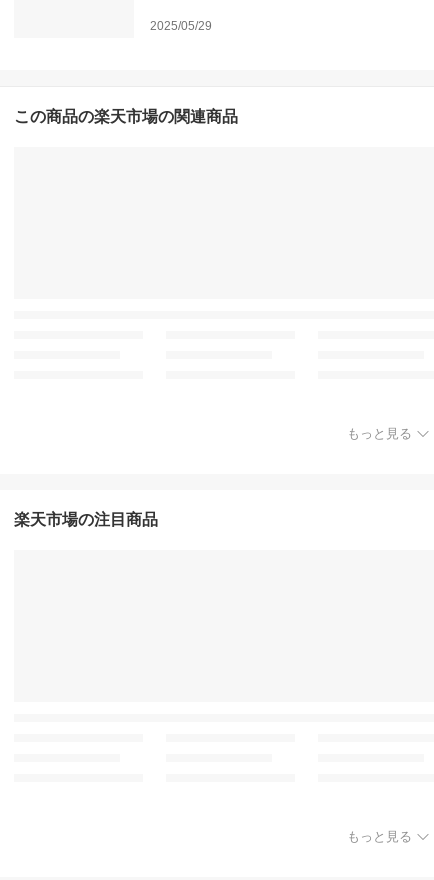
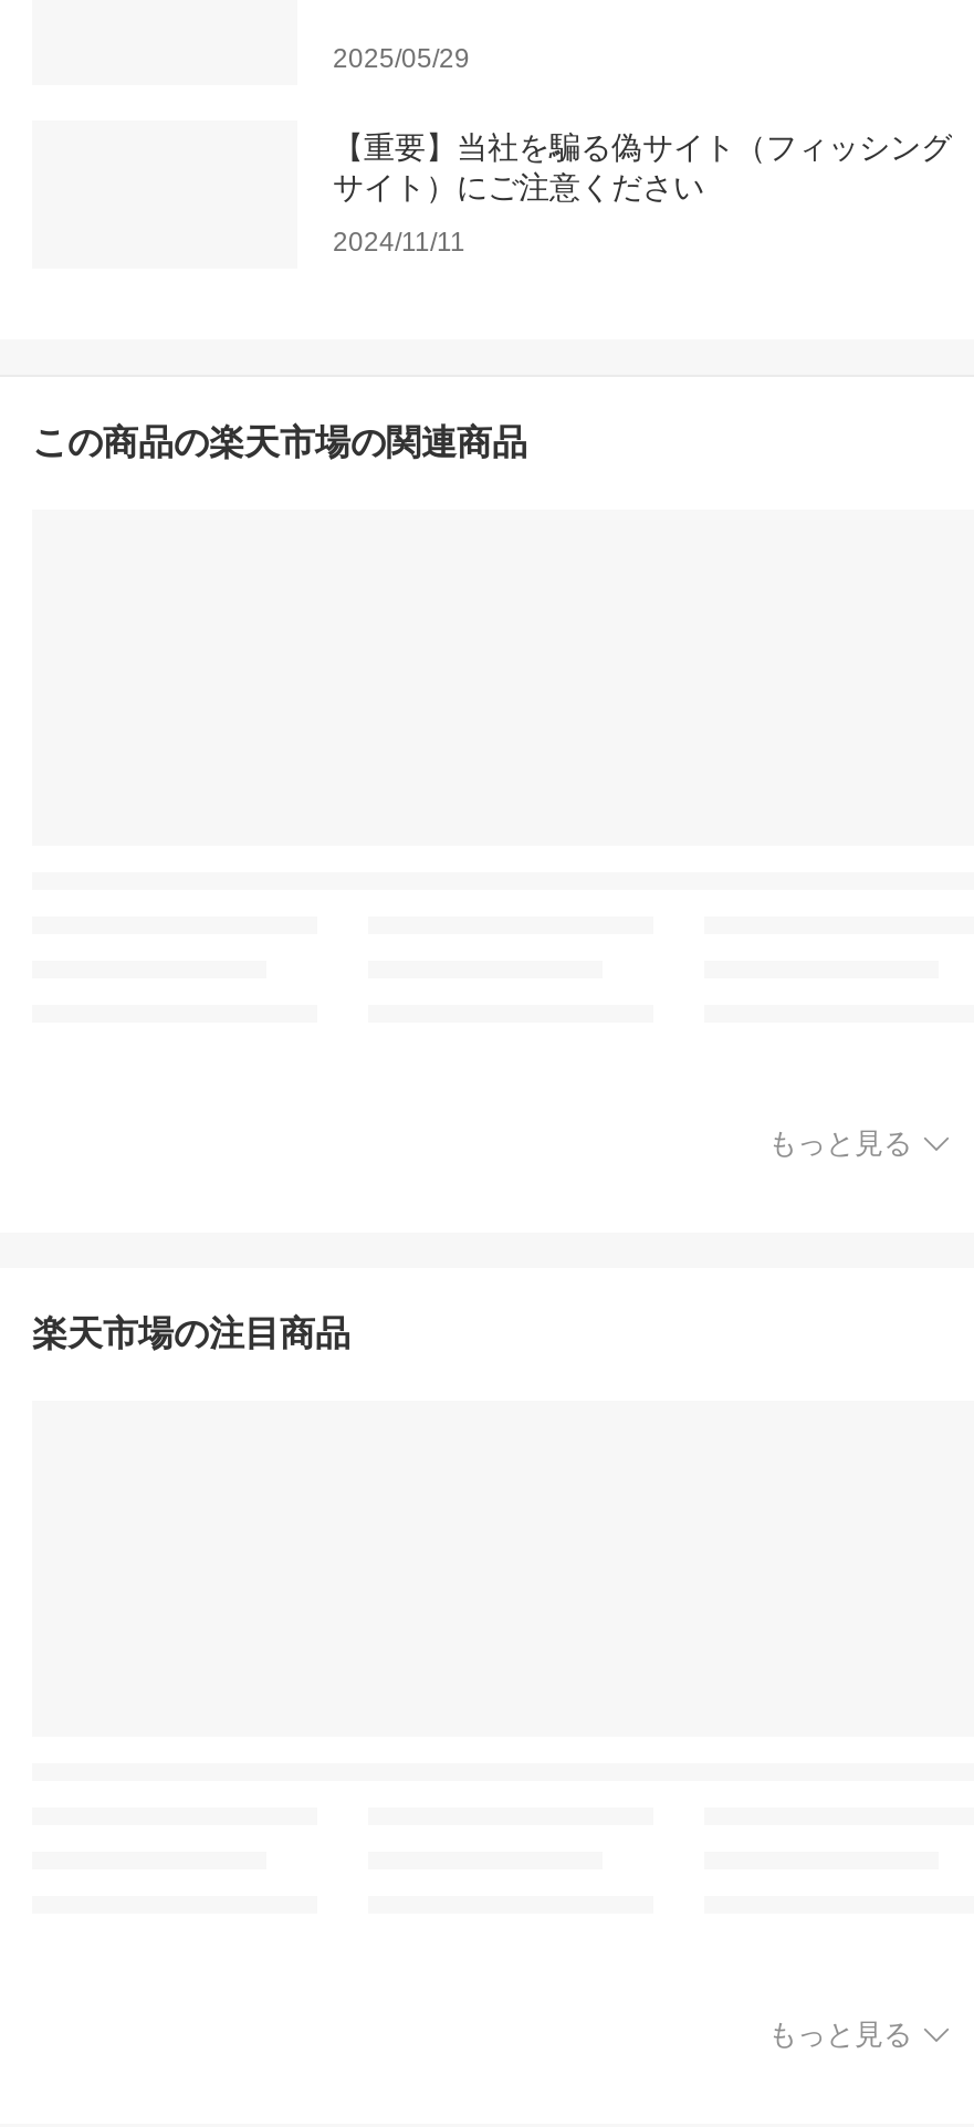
none -> [333,130,952,258] 【重要】当社を騙る偽サイト（フィッシング | サイト）にご注意ください | 2024/11/11

